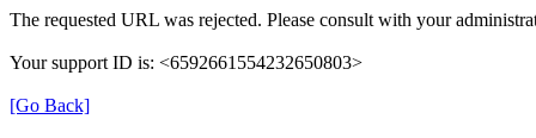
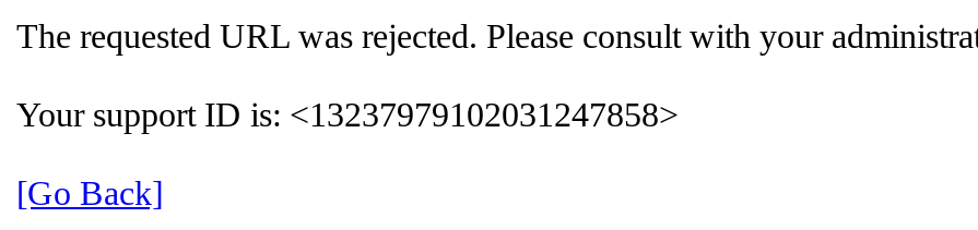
[10,52,363,73] Your support ID is: <6592661554232650803> -> [16,96,679,133] Your support ID is: <13237979102031247858>

